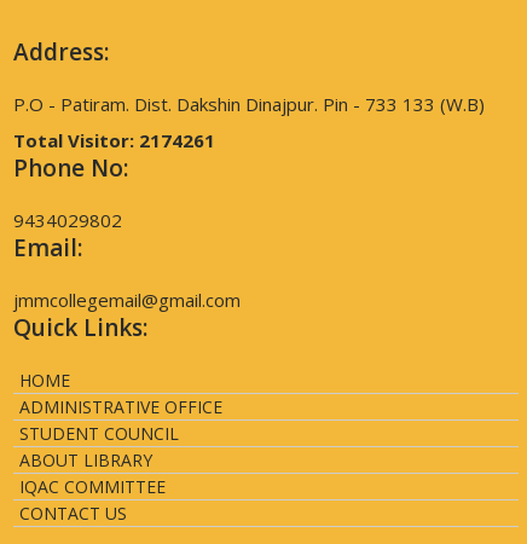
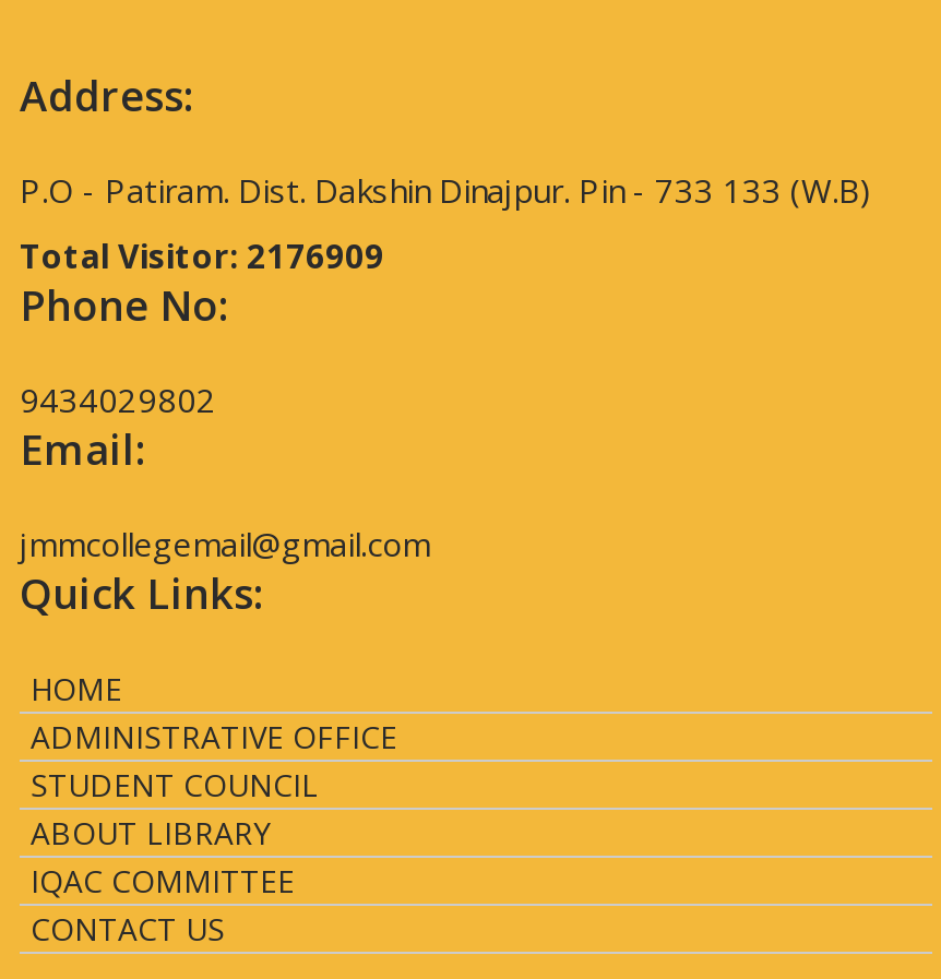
[13,128,215,152] Total Visitor: 2174261 -> [20,234,384,277] Total Visitor: 2176909

